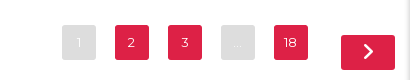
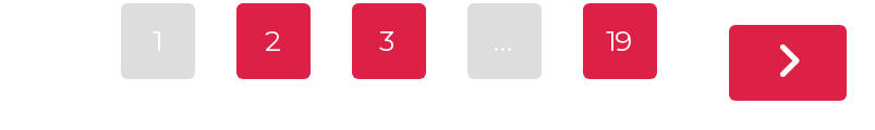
[284,34,297,50] 18 -> [606,23,632,57] 19

